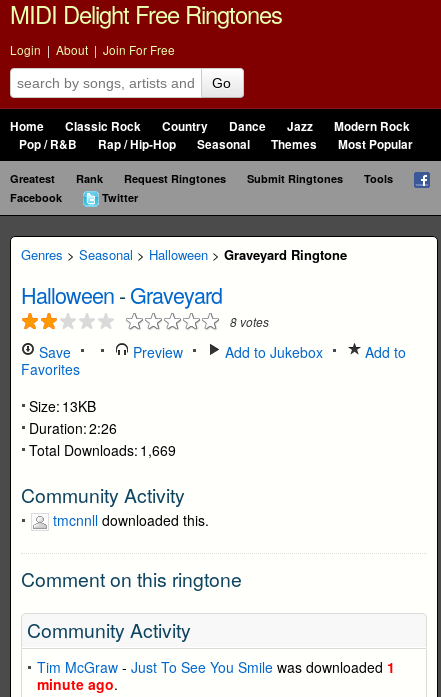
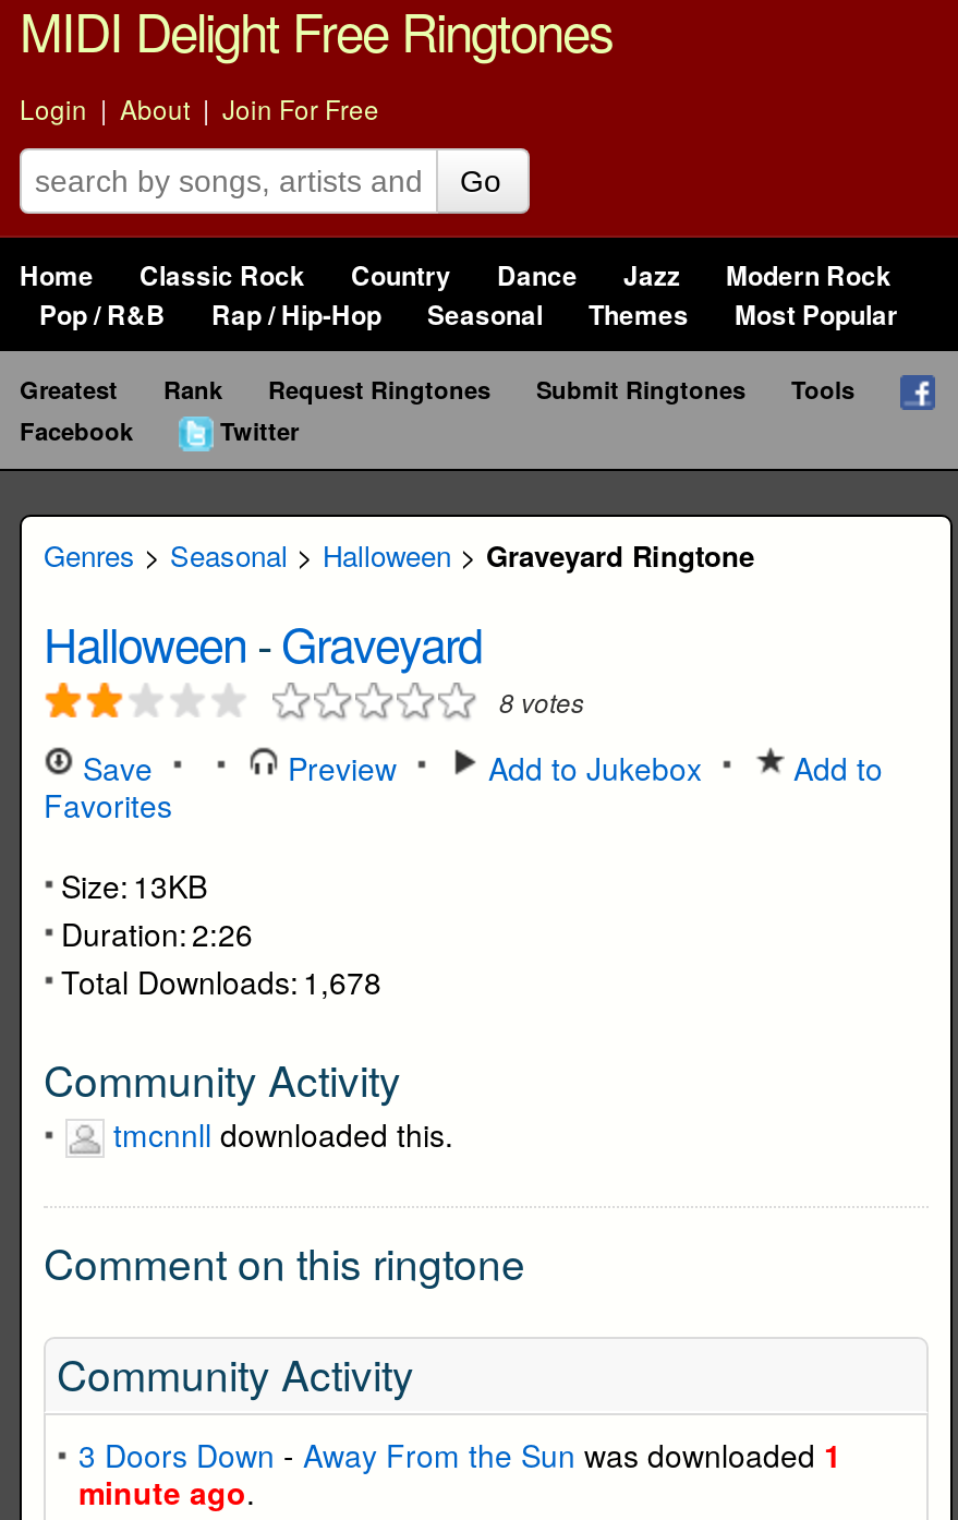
[29,440,176,460] Total Downloads: 1,669 -> [61,960,381,1003] Total Downloads: 1,678
[37,657,395,677] Tim McGraw - Just To See You Smile was downloaded 1 -> [78,1434,841,1477] 3 Doors Down - Away From the Sun was downloaded 1

